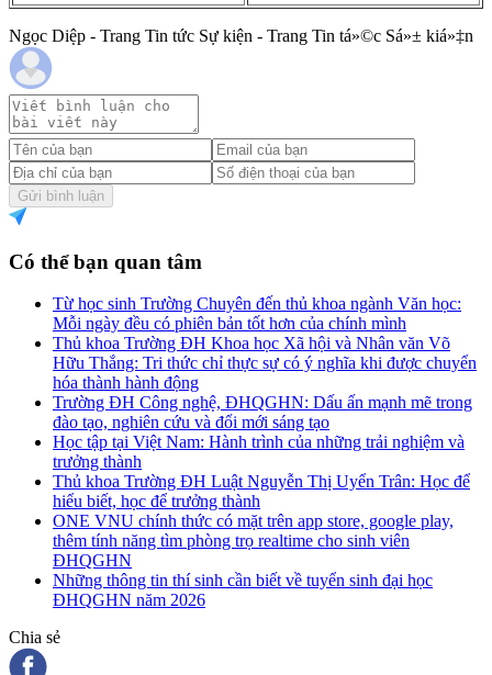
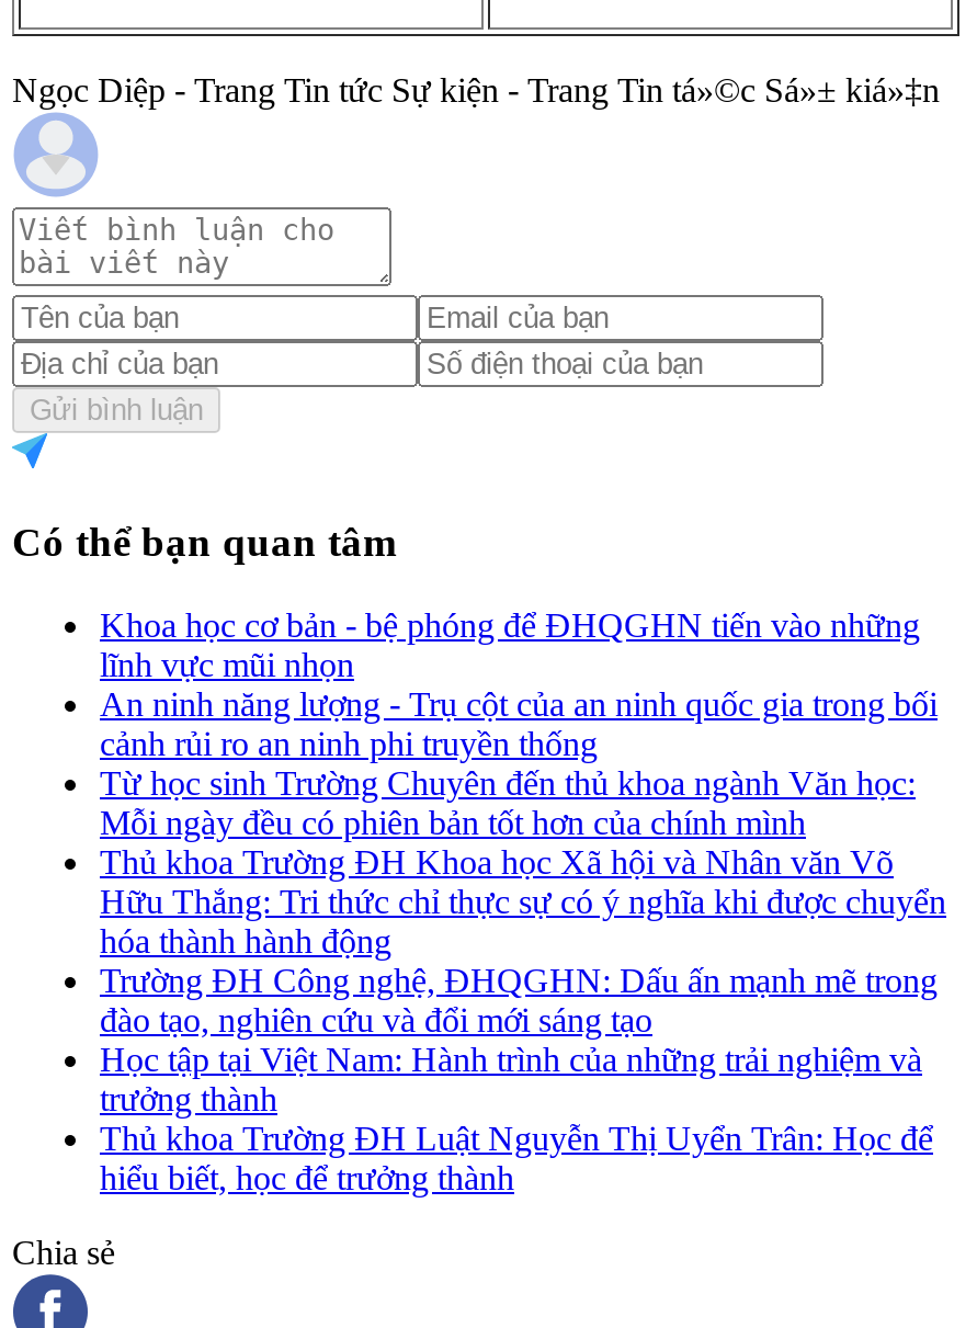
none -> [100,607,938,763] Khoa học cơ bản - bệ phóng để ĐHQGHN tiến vào những | lĩnh vực mũi nhọn | An ninh năng lượng - Trụ cột của an ninh quốc gia trong bối | cảnh rủi ro an ninh phi truyền thống
moved [53,294,477,511] -> [100,765,946,1197]: Từ học sinh Trường Chuyên đến thủ khoa ngành Văn học: | Mỗi ngày đều có phiên bản tốt hơn của chính mình | Thủ khoa Trường ĐH Khoa học Xã hội và Nhân văn Võ | ... | Thủ khoa Trường ĐH Luật Nguyễn Thị Uyển Trân: Học để | hiểu biết, học để trưởng thành
[53,512,454,609] ONE VNU chính thức có mặt trên app store, google play, | thêm tính năng tìm phòng trọ realtime cho sinh viên | ĐHQGHN | Những thông tin thí sinh cần biết về tuyển sinh đại học | ĐHQGHN năm 2026 -> none

